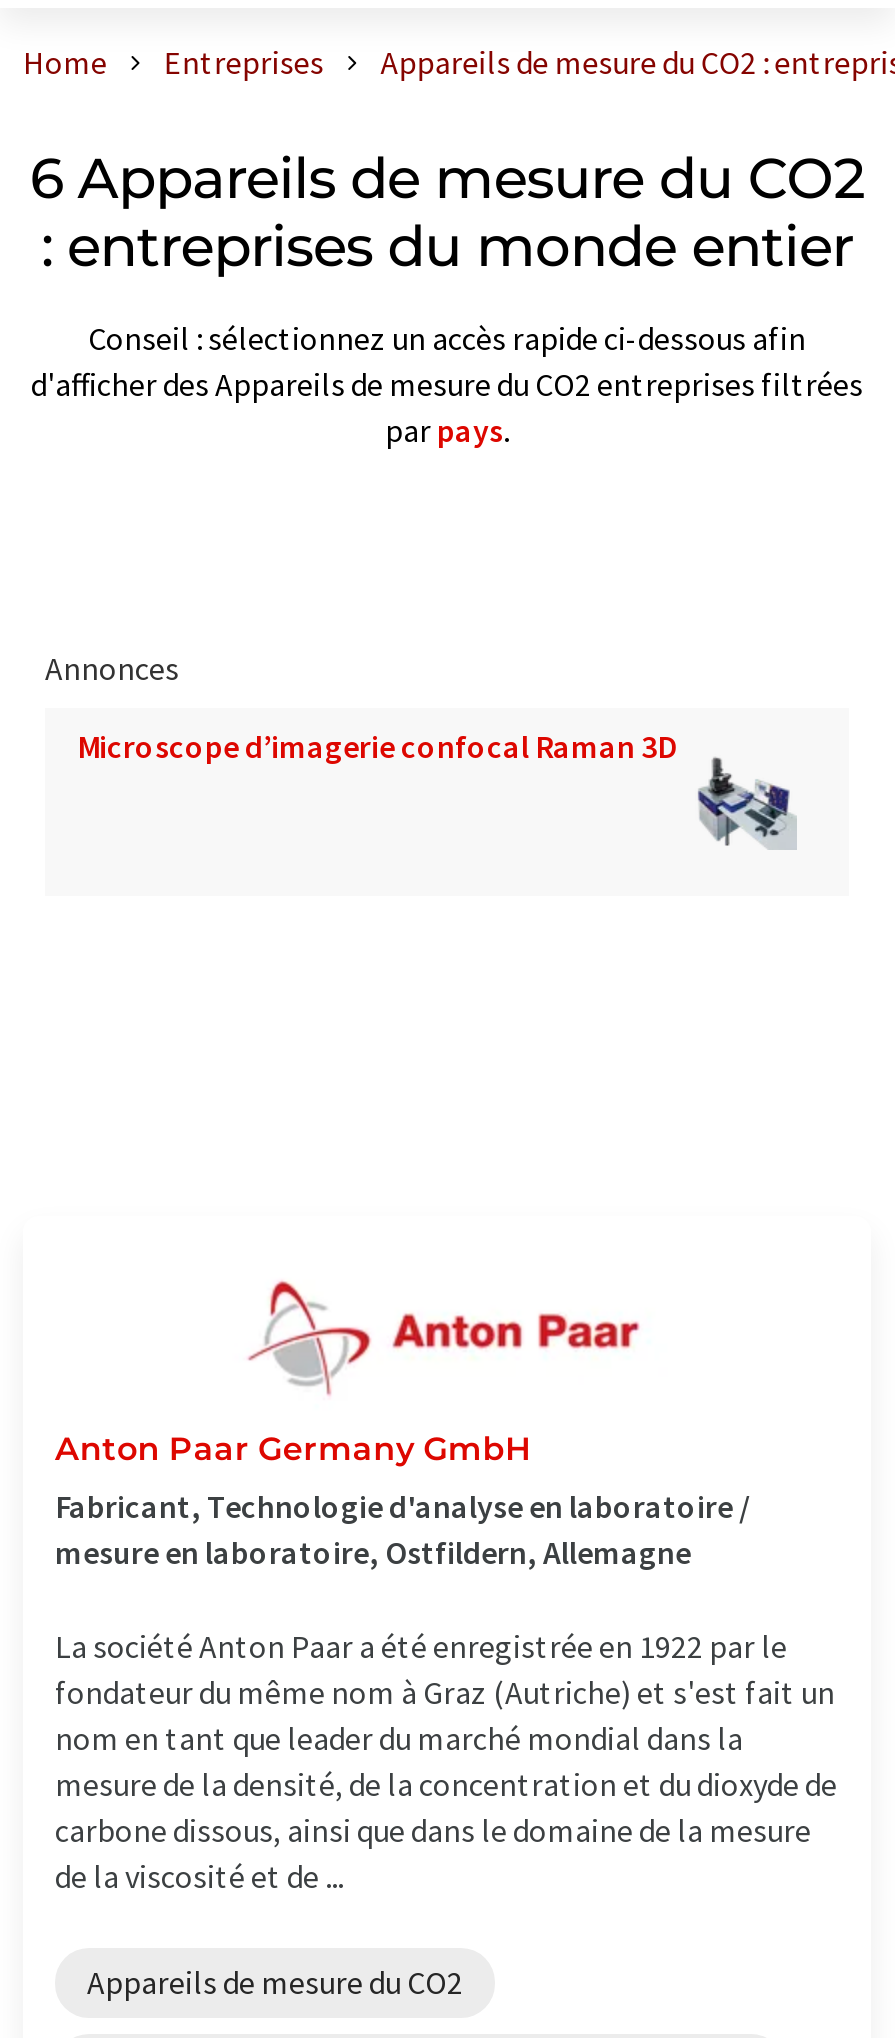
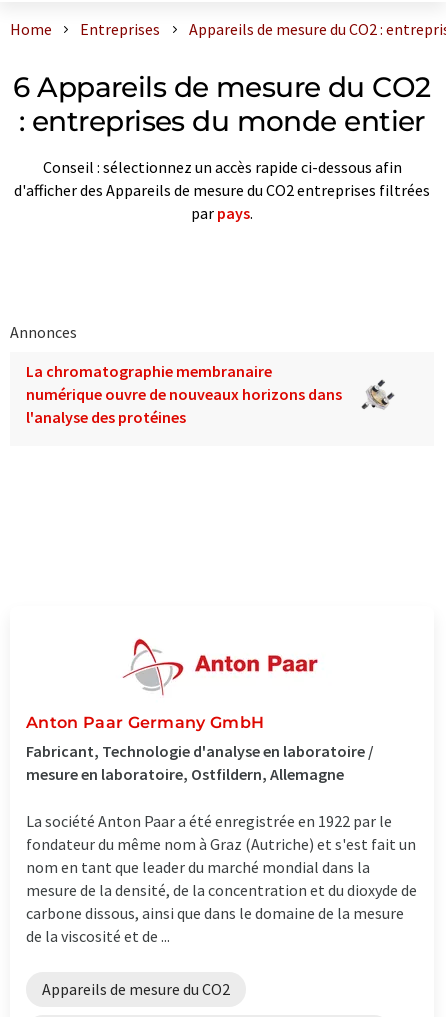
[77,725,797,850] [image] | Microscope d’imagerie confocal Raman 3D -> [26,361,396,427] [image] | La chromatographie membranaire | numérique ouvre de nouveaux horizons dans | l'analyse des protéines

